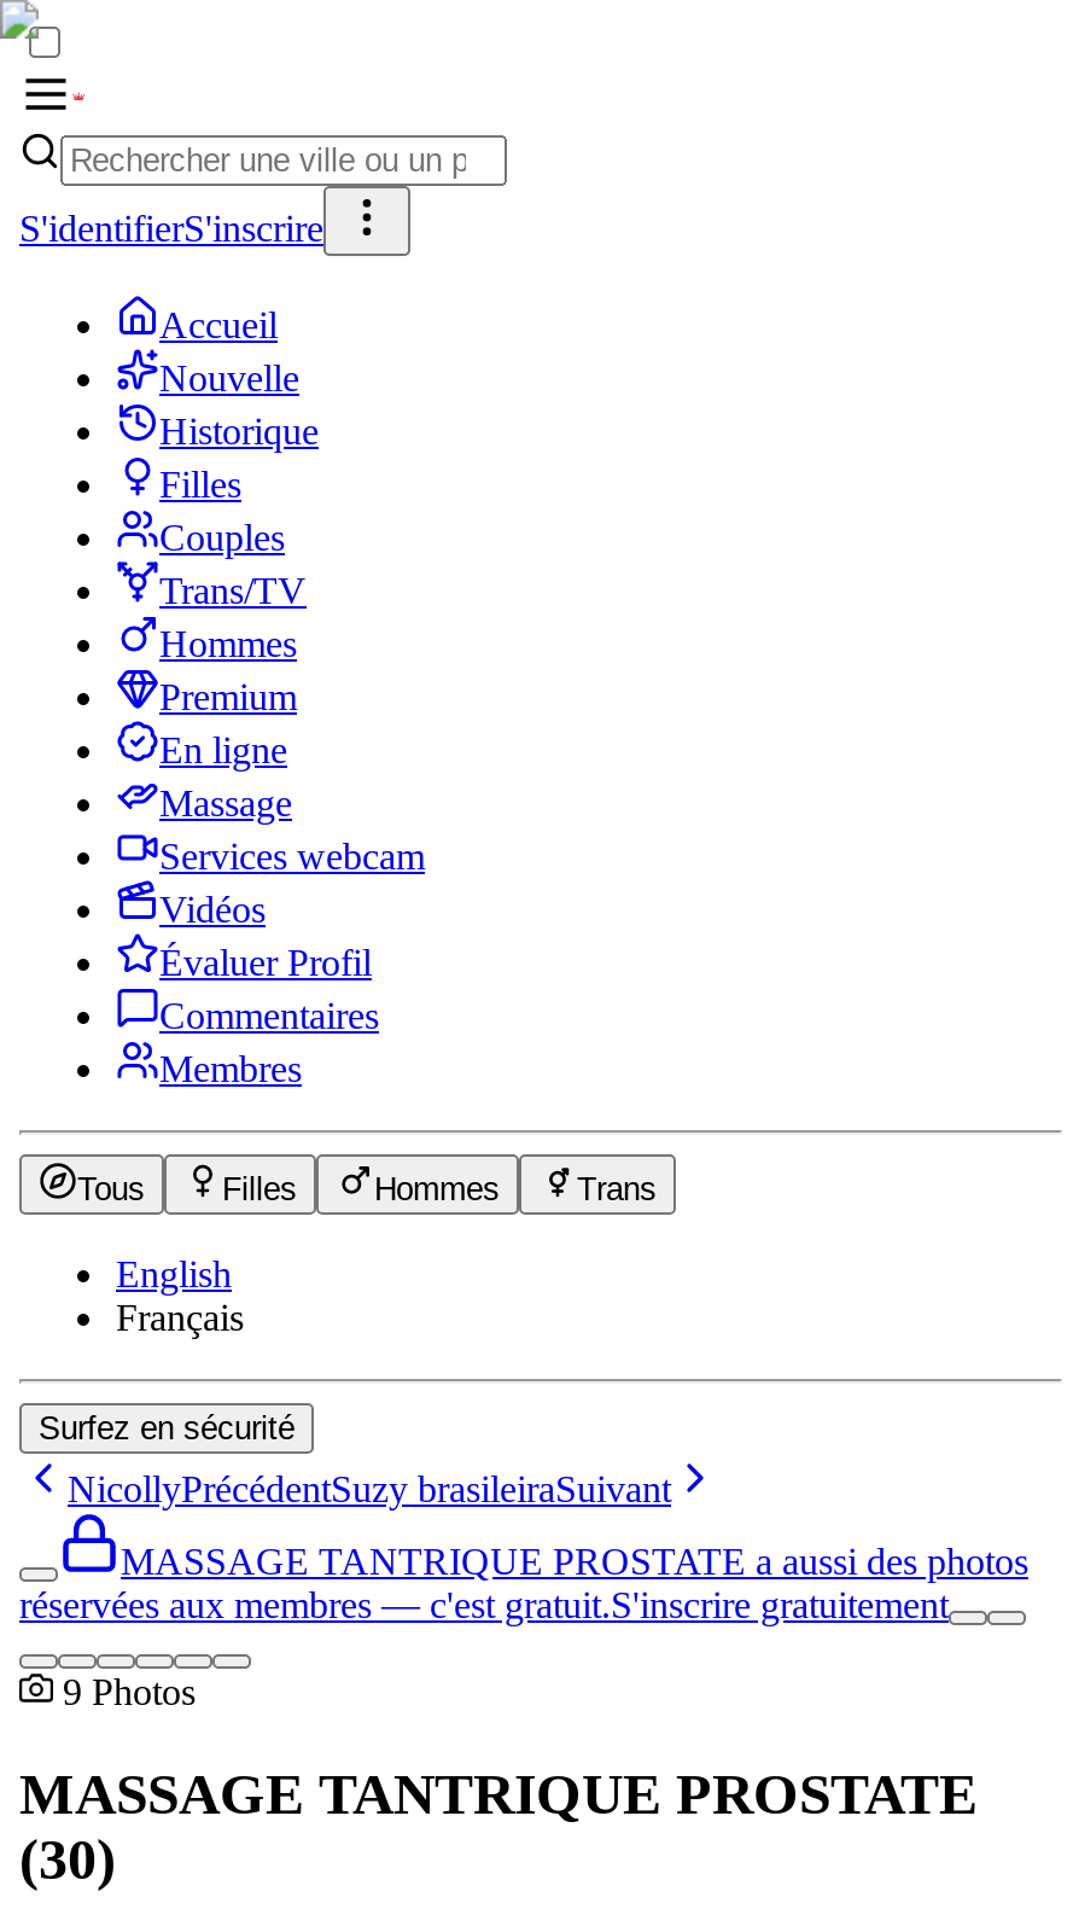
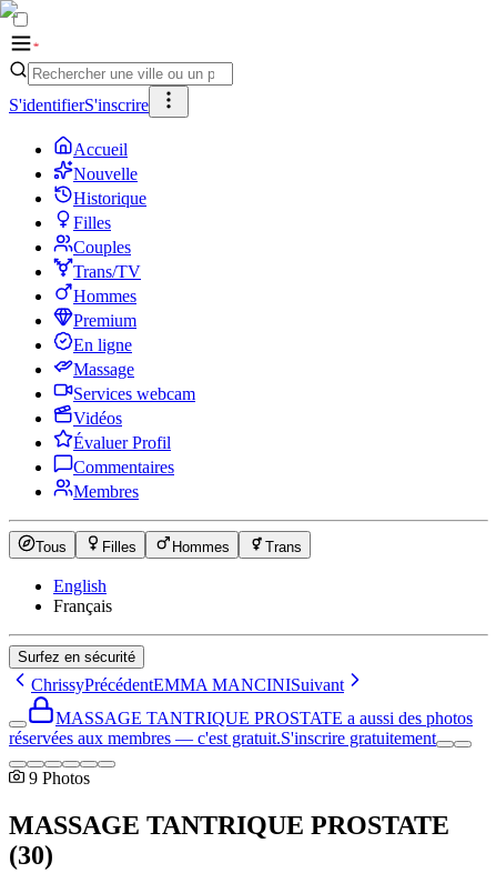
[68,1468,671,1509] NicollyPrécédentSuzy brasileiraSuivant -> [31,675,344,694] ChrissyPrécédentEMMA MANCINISuivant

